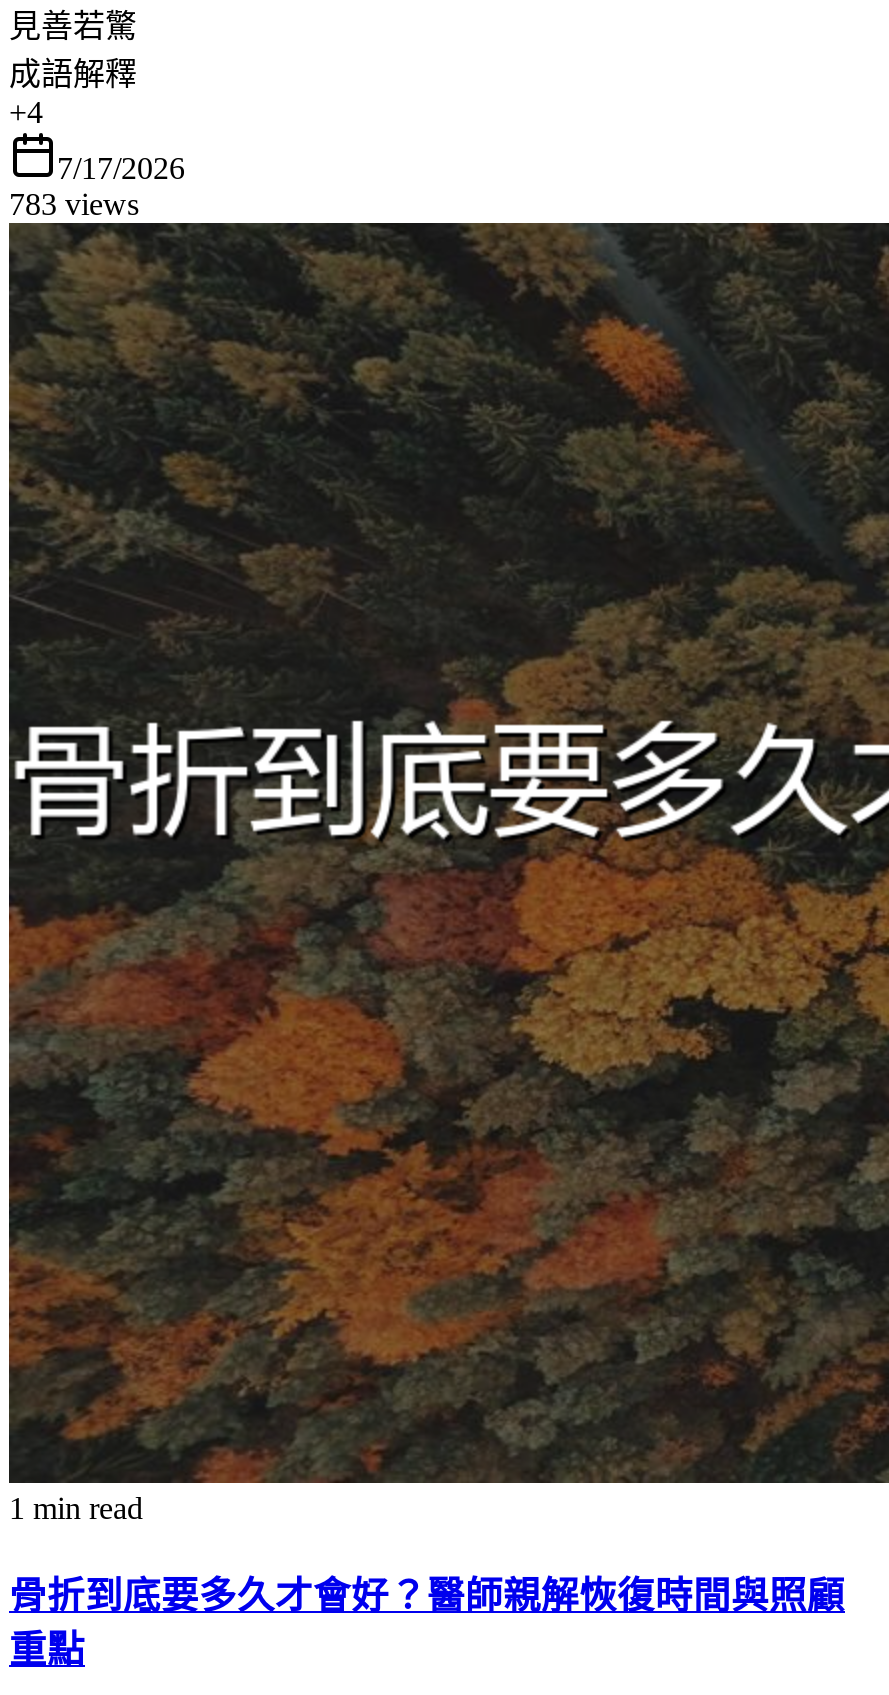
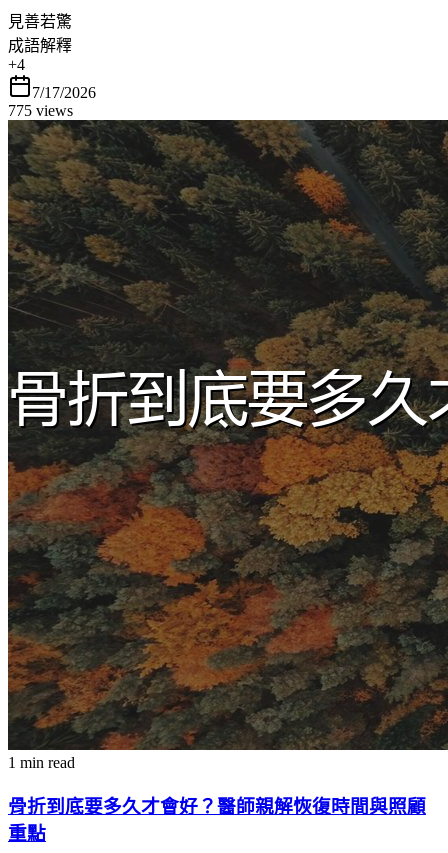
[9,187,139,221] 783 views -> [8,102,73,119] 775 views

